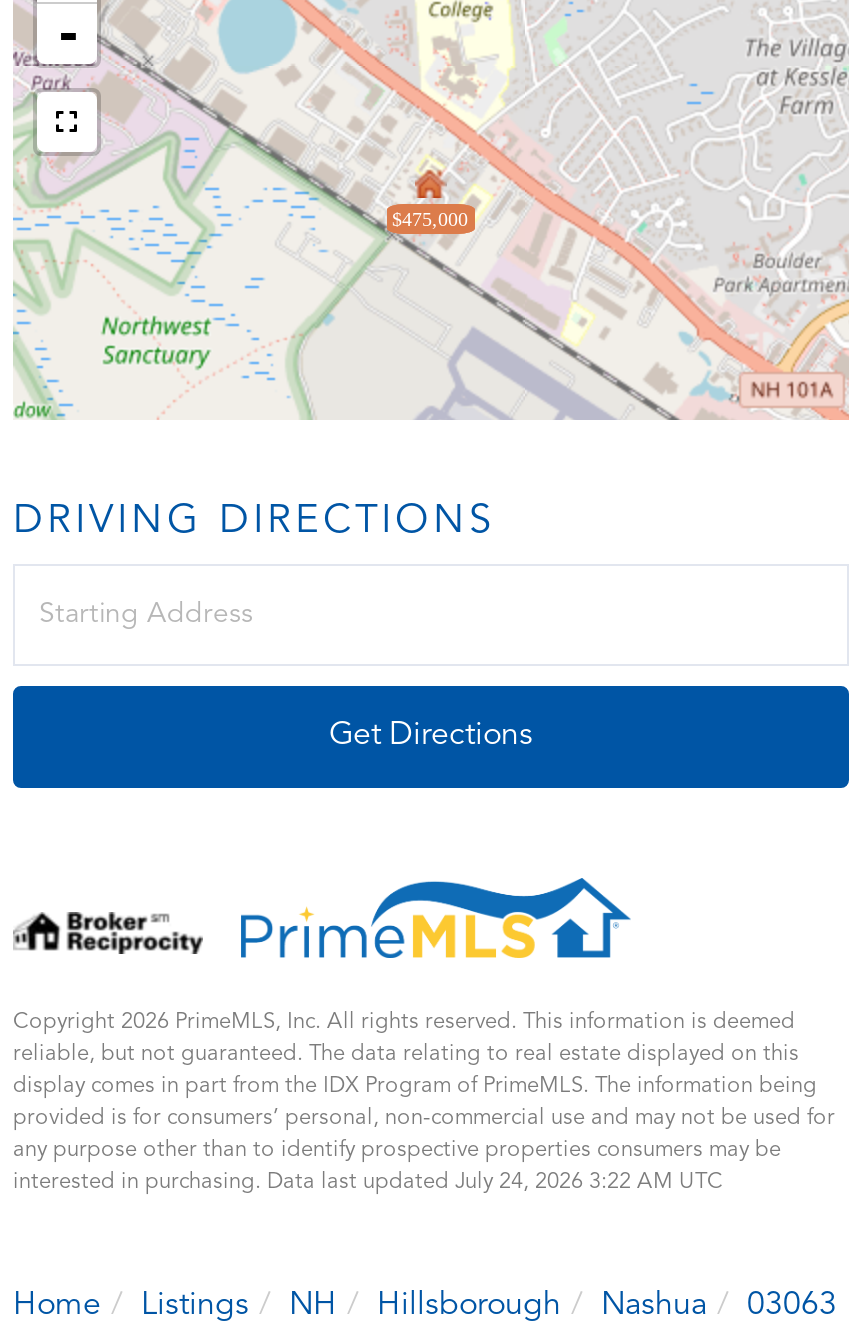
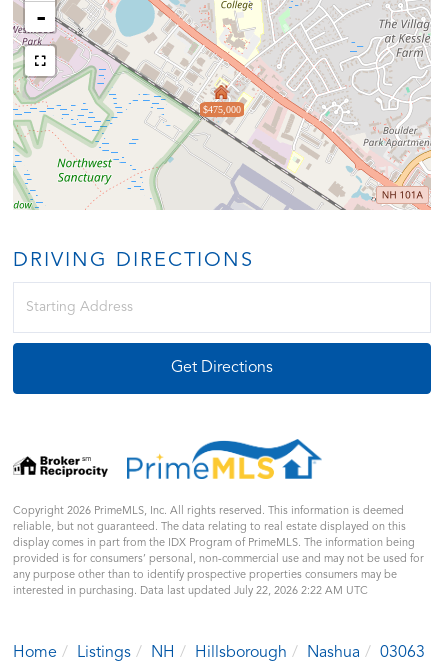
[13,1171,723,1193] interested in purchasing. Data last updated July 24, 2026 3:22 AM UTC -> [13,586,368,597] interested in purchasing. Data last updated July 22, 2026 2:22 AM UTC

